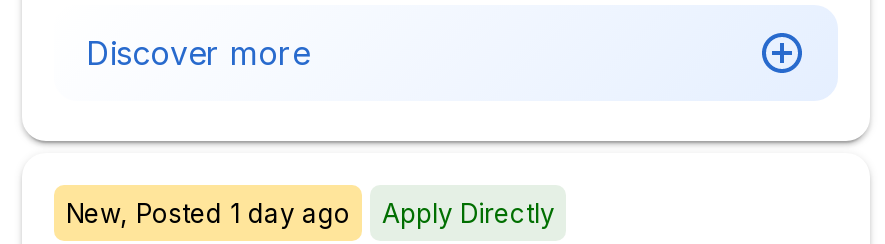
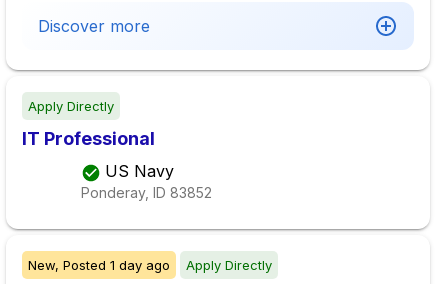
none -> [22,98,212,201] Apply Directly | IT Professional | US Navy | Ponderay, ID 83852

